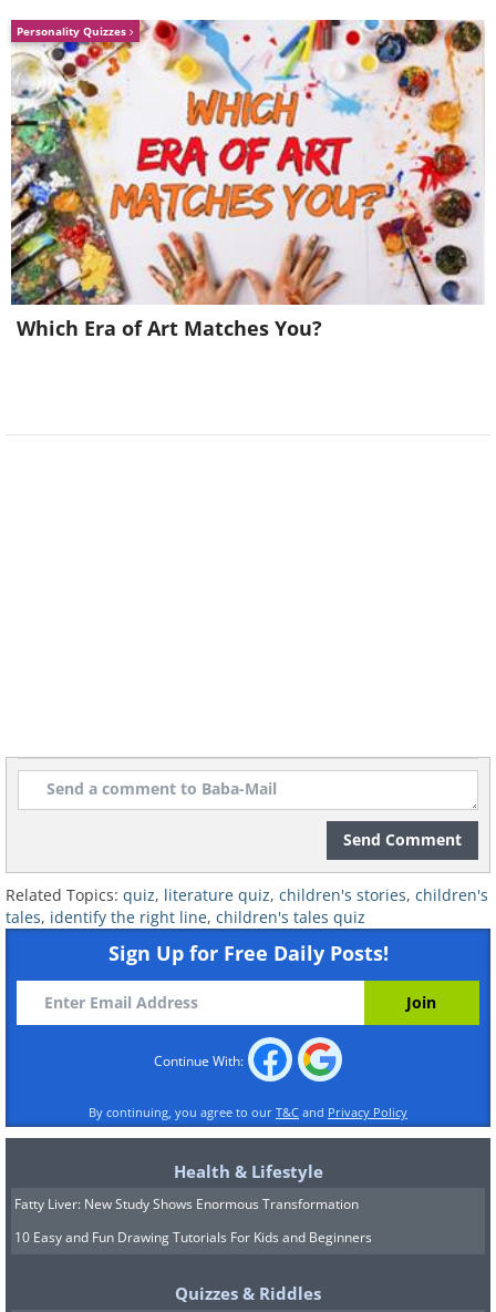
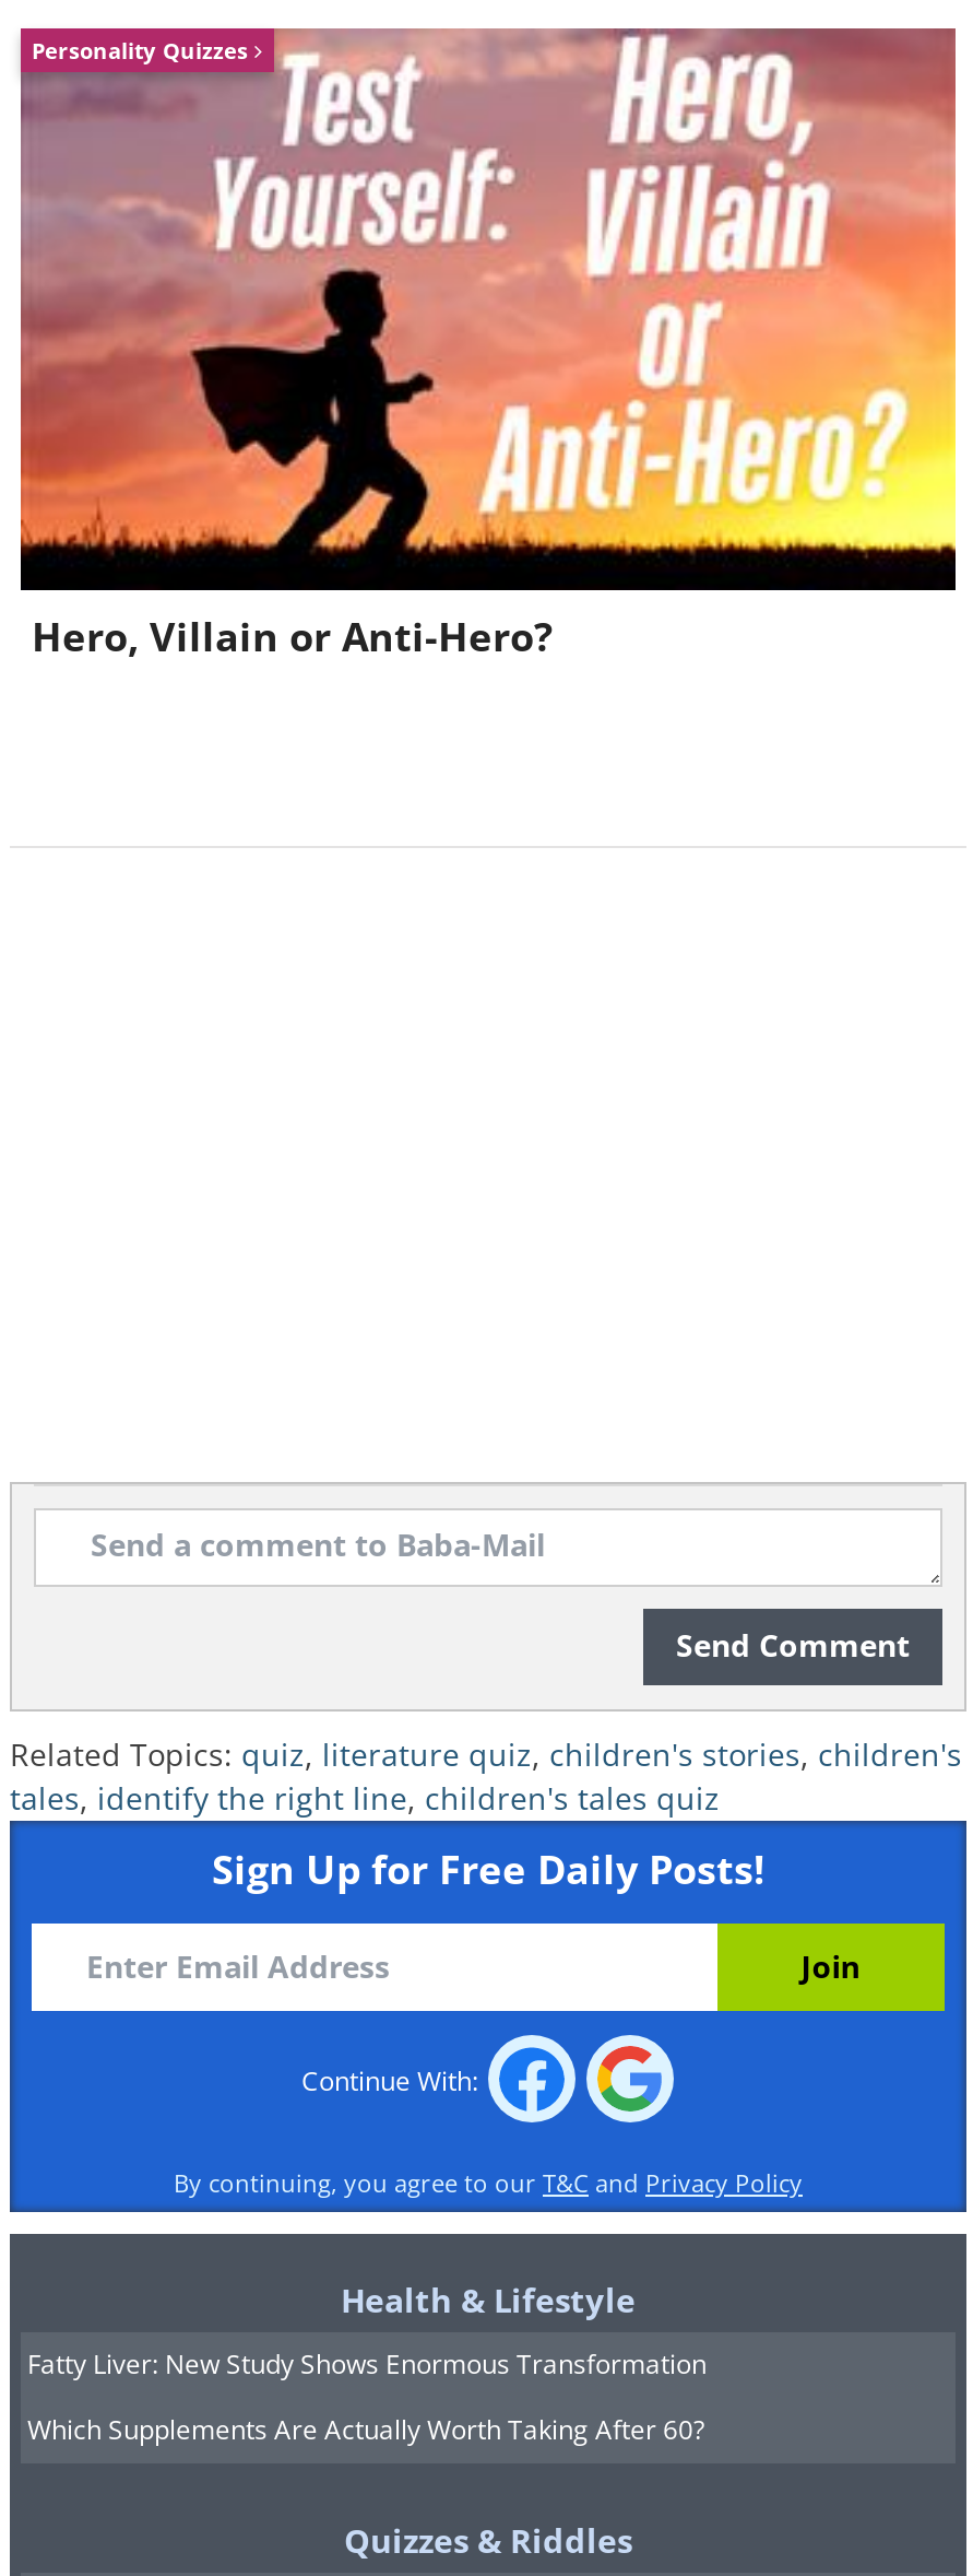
[10,19,485,341] [image] | Which Era of Art Matches You? -> [19,26,958,661] [image] | Hero, Villain or Anti-Hero?
[14,1227,372,1246] 10 Easy and Fun Drawing Tutorials For Kids and Beginners -> [27,2410,704,2447] Which Supplements Are Actually Worth Taking After 60?

